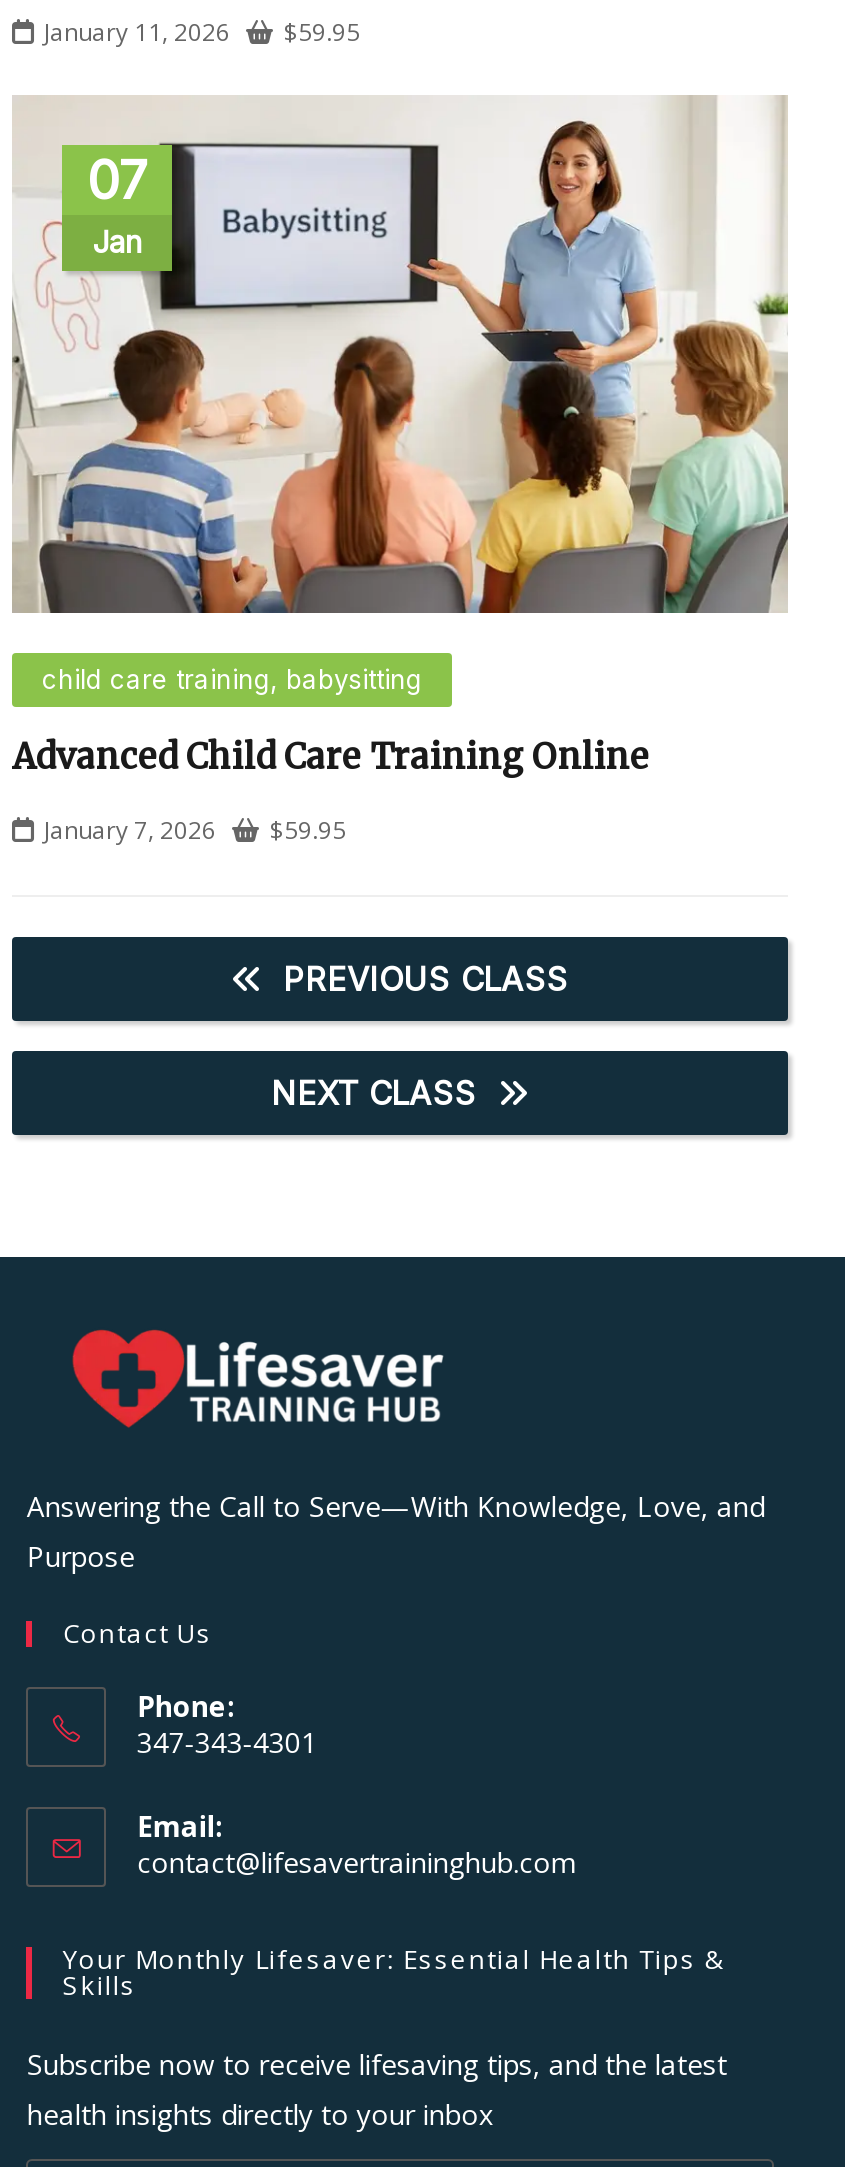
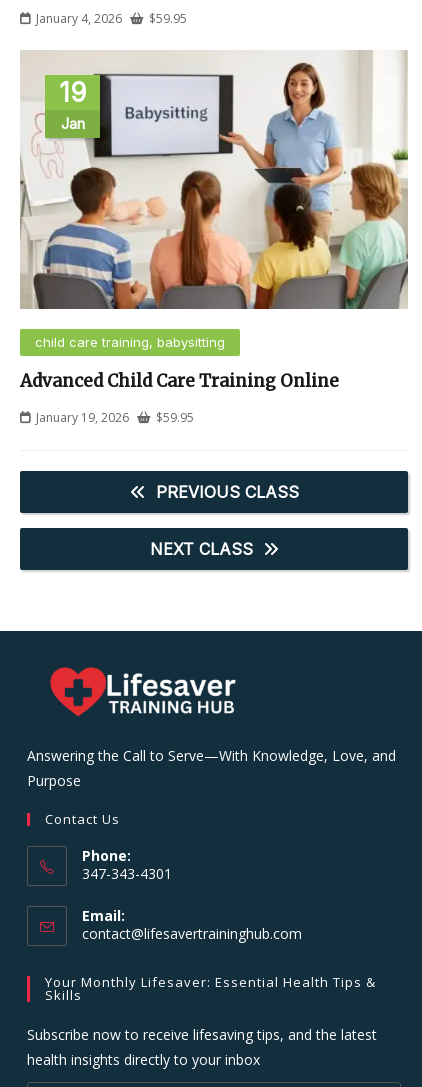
[44,15,360,49] January 11, 2026 $59.95 -> [36,10,187,27] January 4, 2026 $59.95
[87,149,147,211] 07 -> [58,77,86,108] 19
[44,813,346,847] January 7, 2026 $59.95 -> [36,409,194,426] January 19, 2026 $59.95

